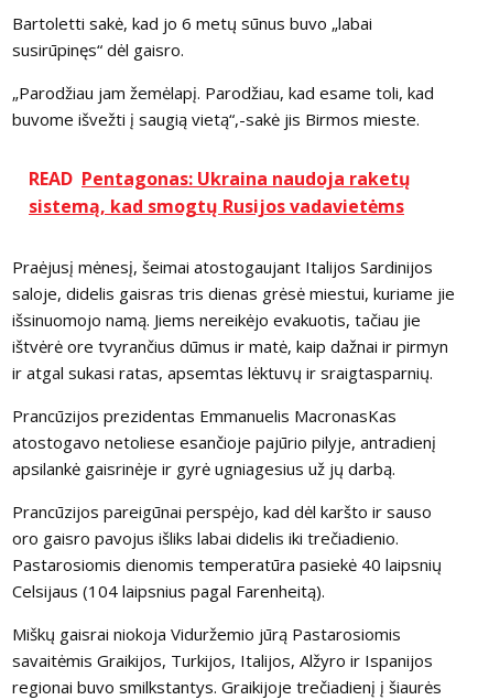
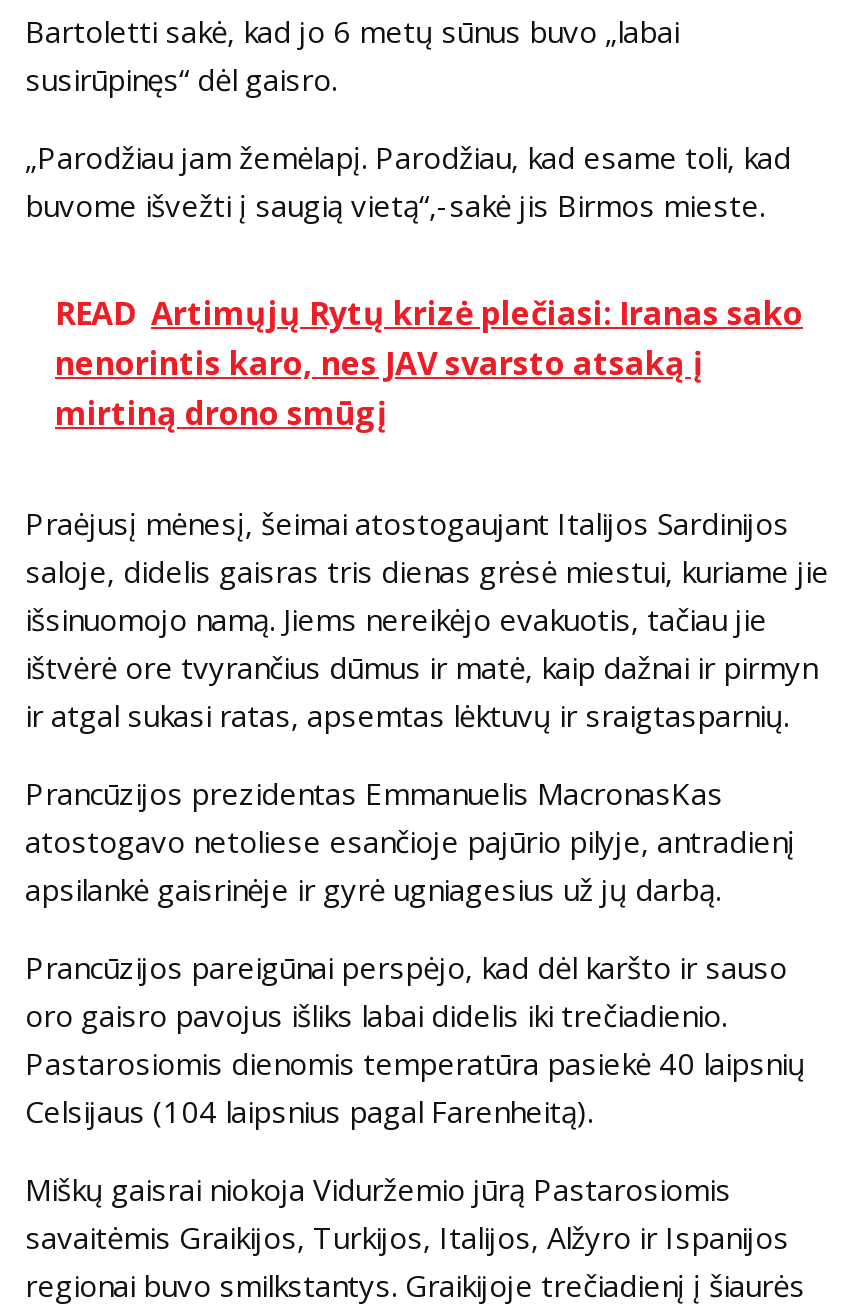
[29,166,411,218] READ Pentagonas: Ukraina naudoja raketų | sistemą, kad smogtų Rusijos vadavietėms -> [55,291,803,435] READ Artimųjų Rytų krizė plečiasi: Iranas sako | nenorintis karo, nes JAV svarsto atsaką į | mirtiną drono smūgį

